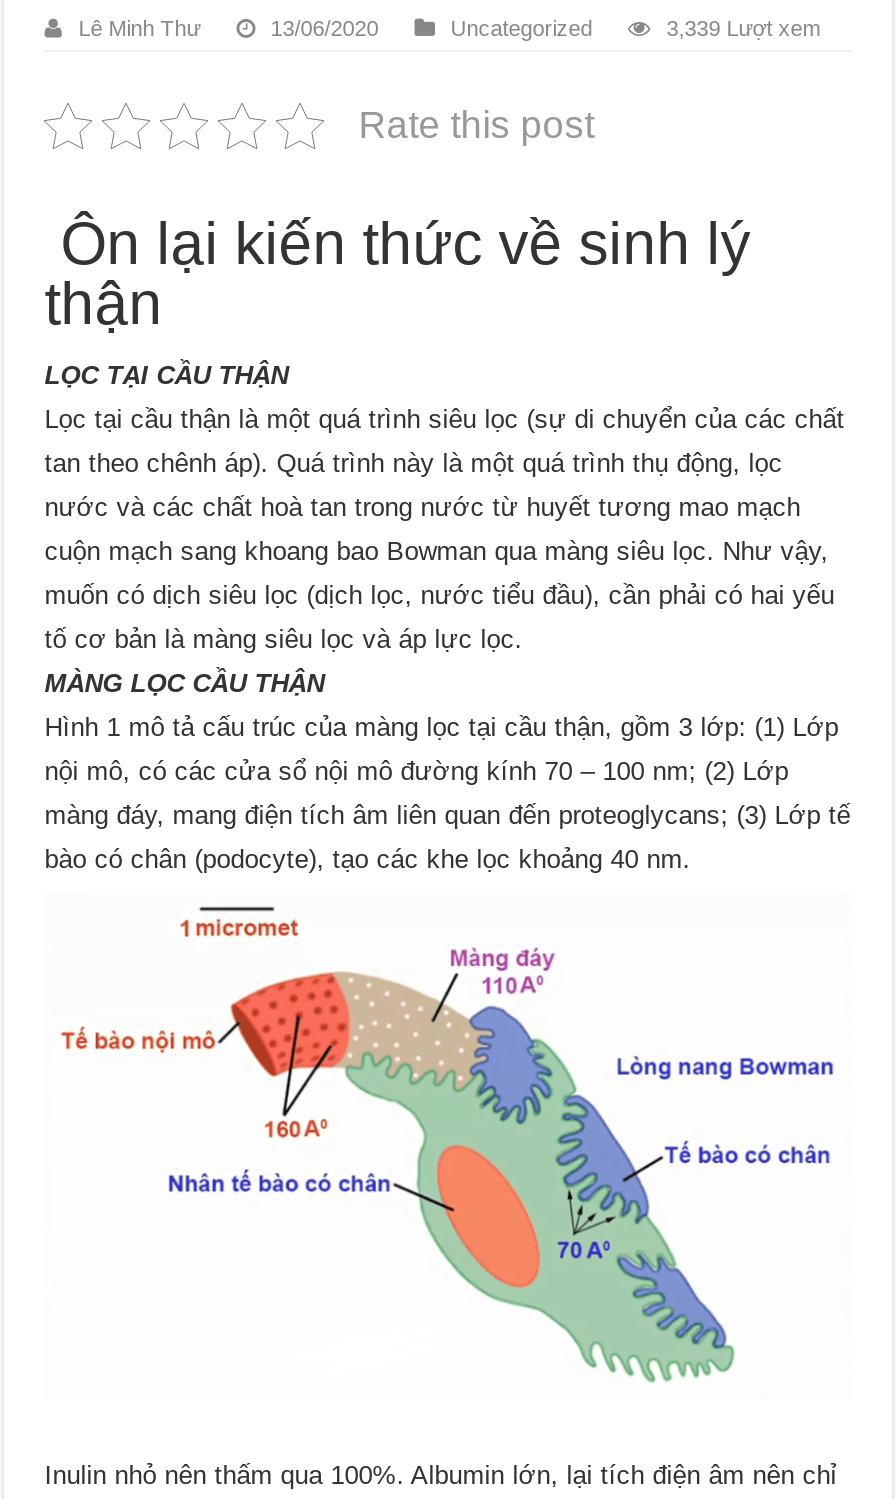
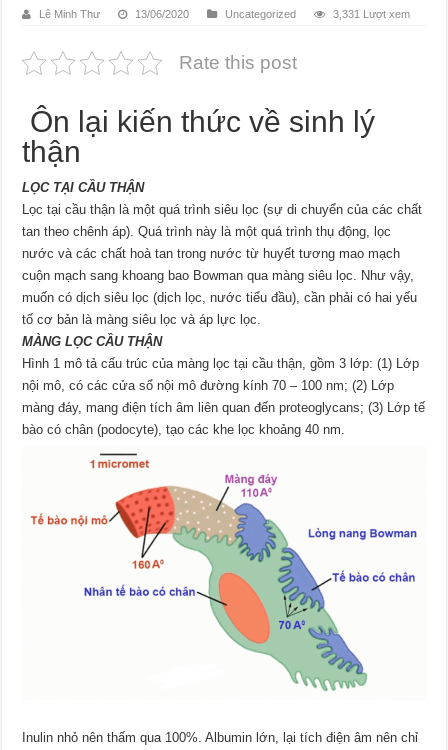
[666,16,820,40] 3,339 Lượt xem -> [333,8,410,20] 3,331 Lượt xem

